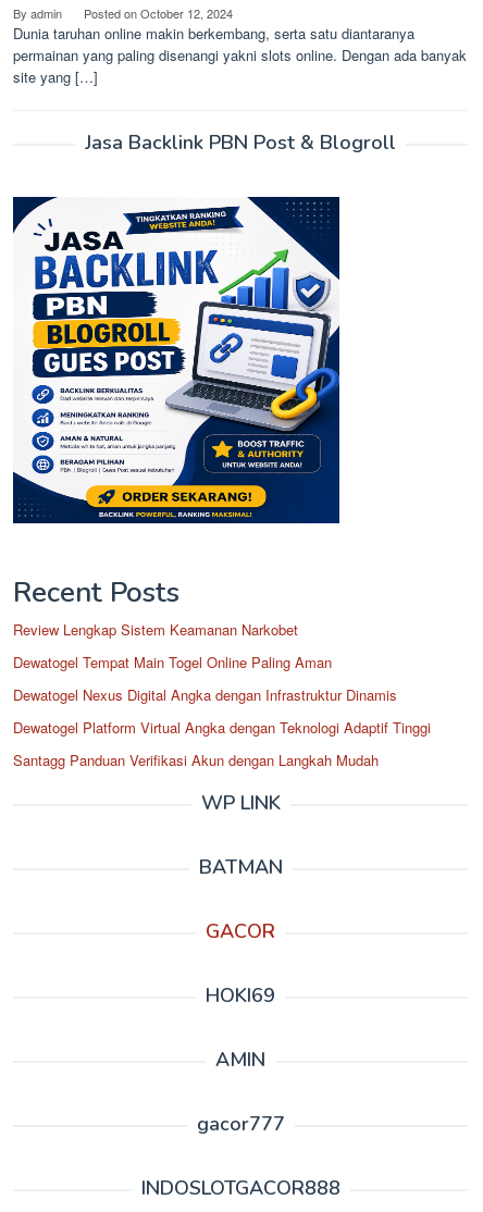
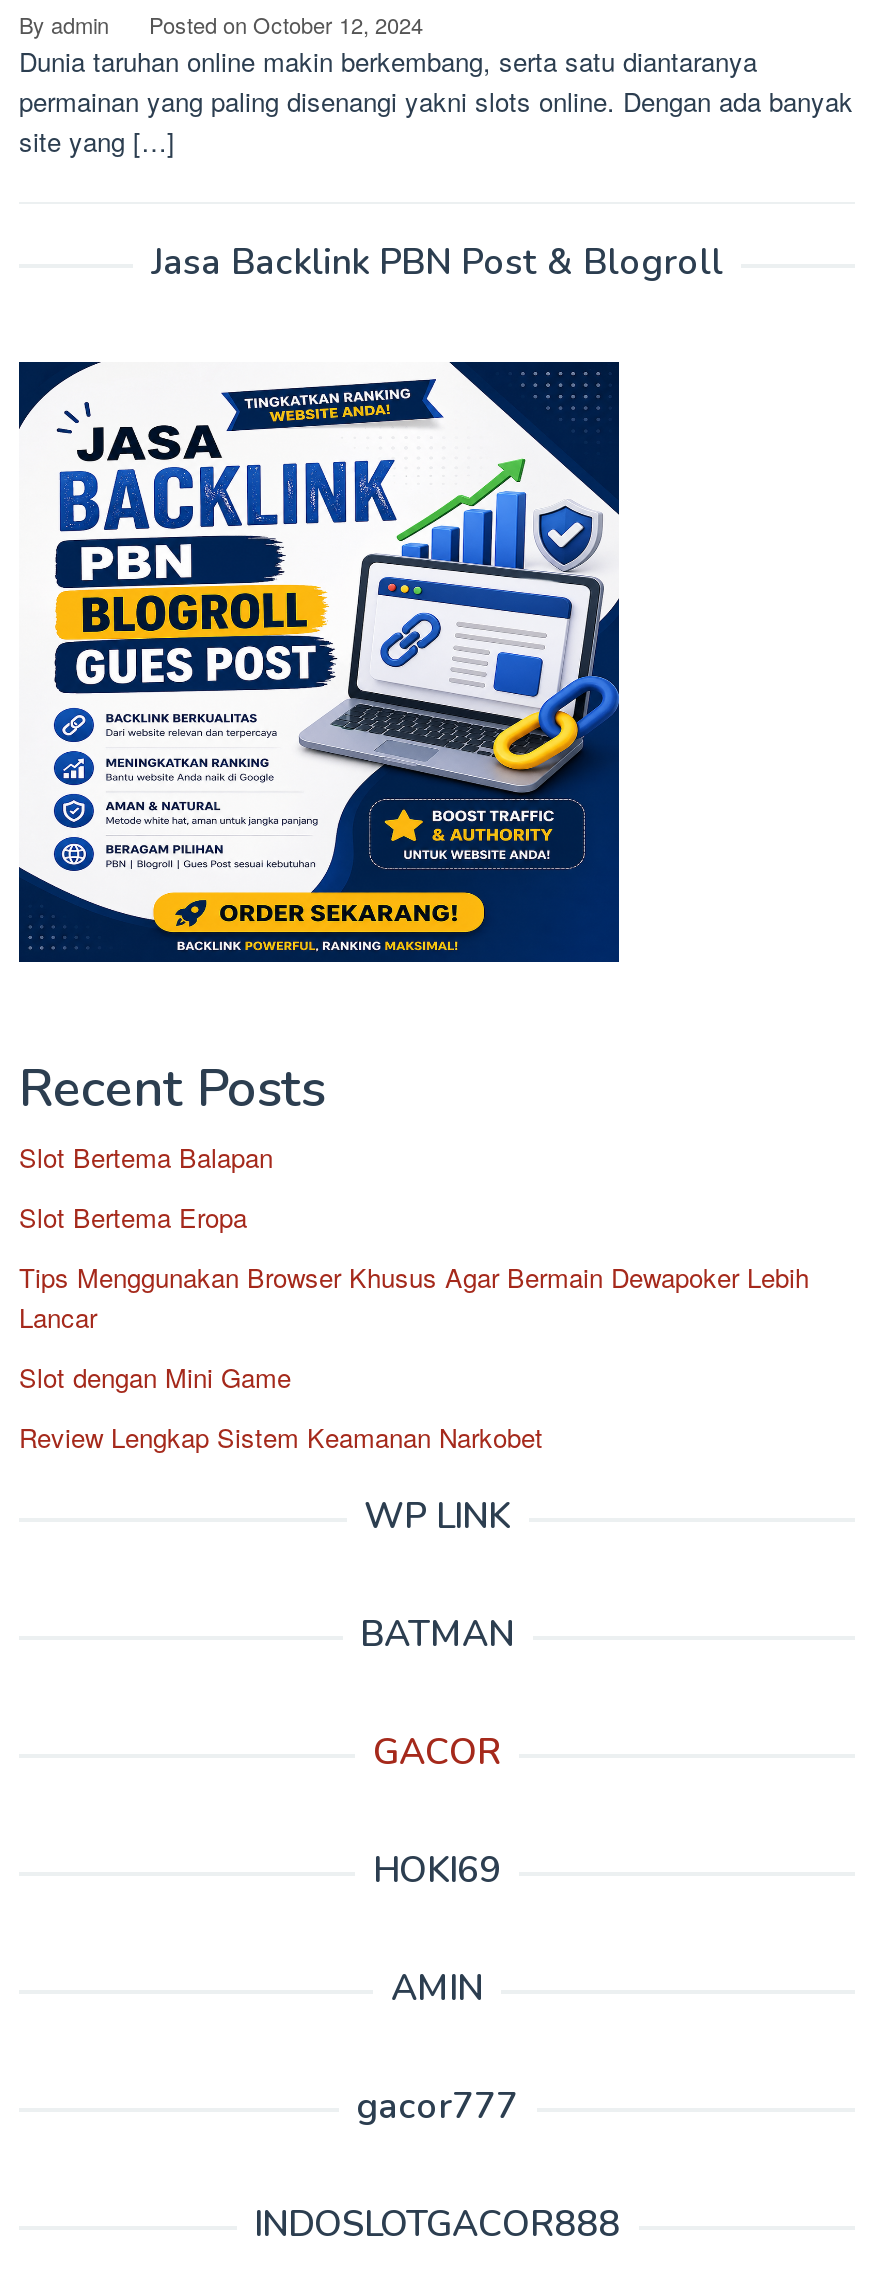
none -> [19,1138,809,1396] Slot Bertema Balapan | Slot Bertema Eropa | Tips Menggunakan Browser Khusus Agar Bermain Dewapoker Lebih | Lancar | Slot dengan Mini Game
moved [13,619,298,640] -> [19,1418,543,1456]: Review Lengkap Sistem Keamanan Narkobet
[13,652,431,770] Dewatogel Tempat Main Togel Online Paling Aman | Dewatogel Nexus Digital Angka dengan Infrastruktur Dinamis | Dewatogel Platform Virtual Angka dengan Teknologi Adaptif Tinggi | Santagg Panduan Verifikasi Akun dengan Langkah Mudah -> none

